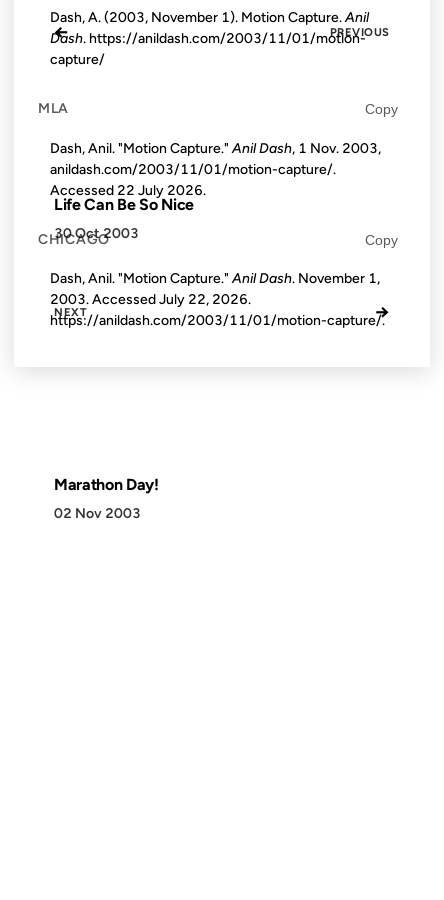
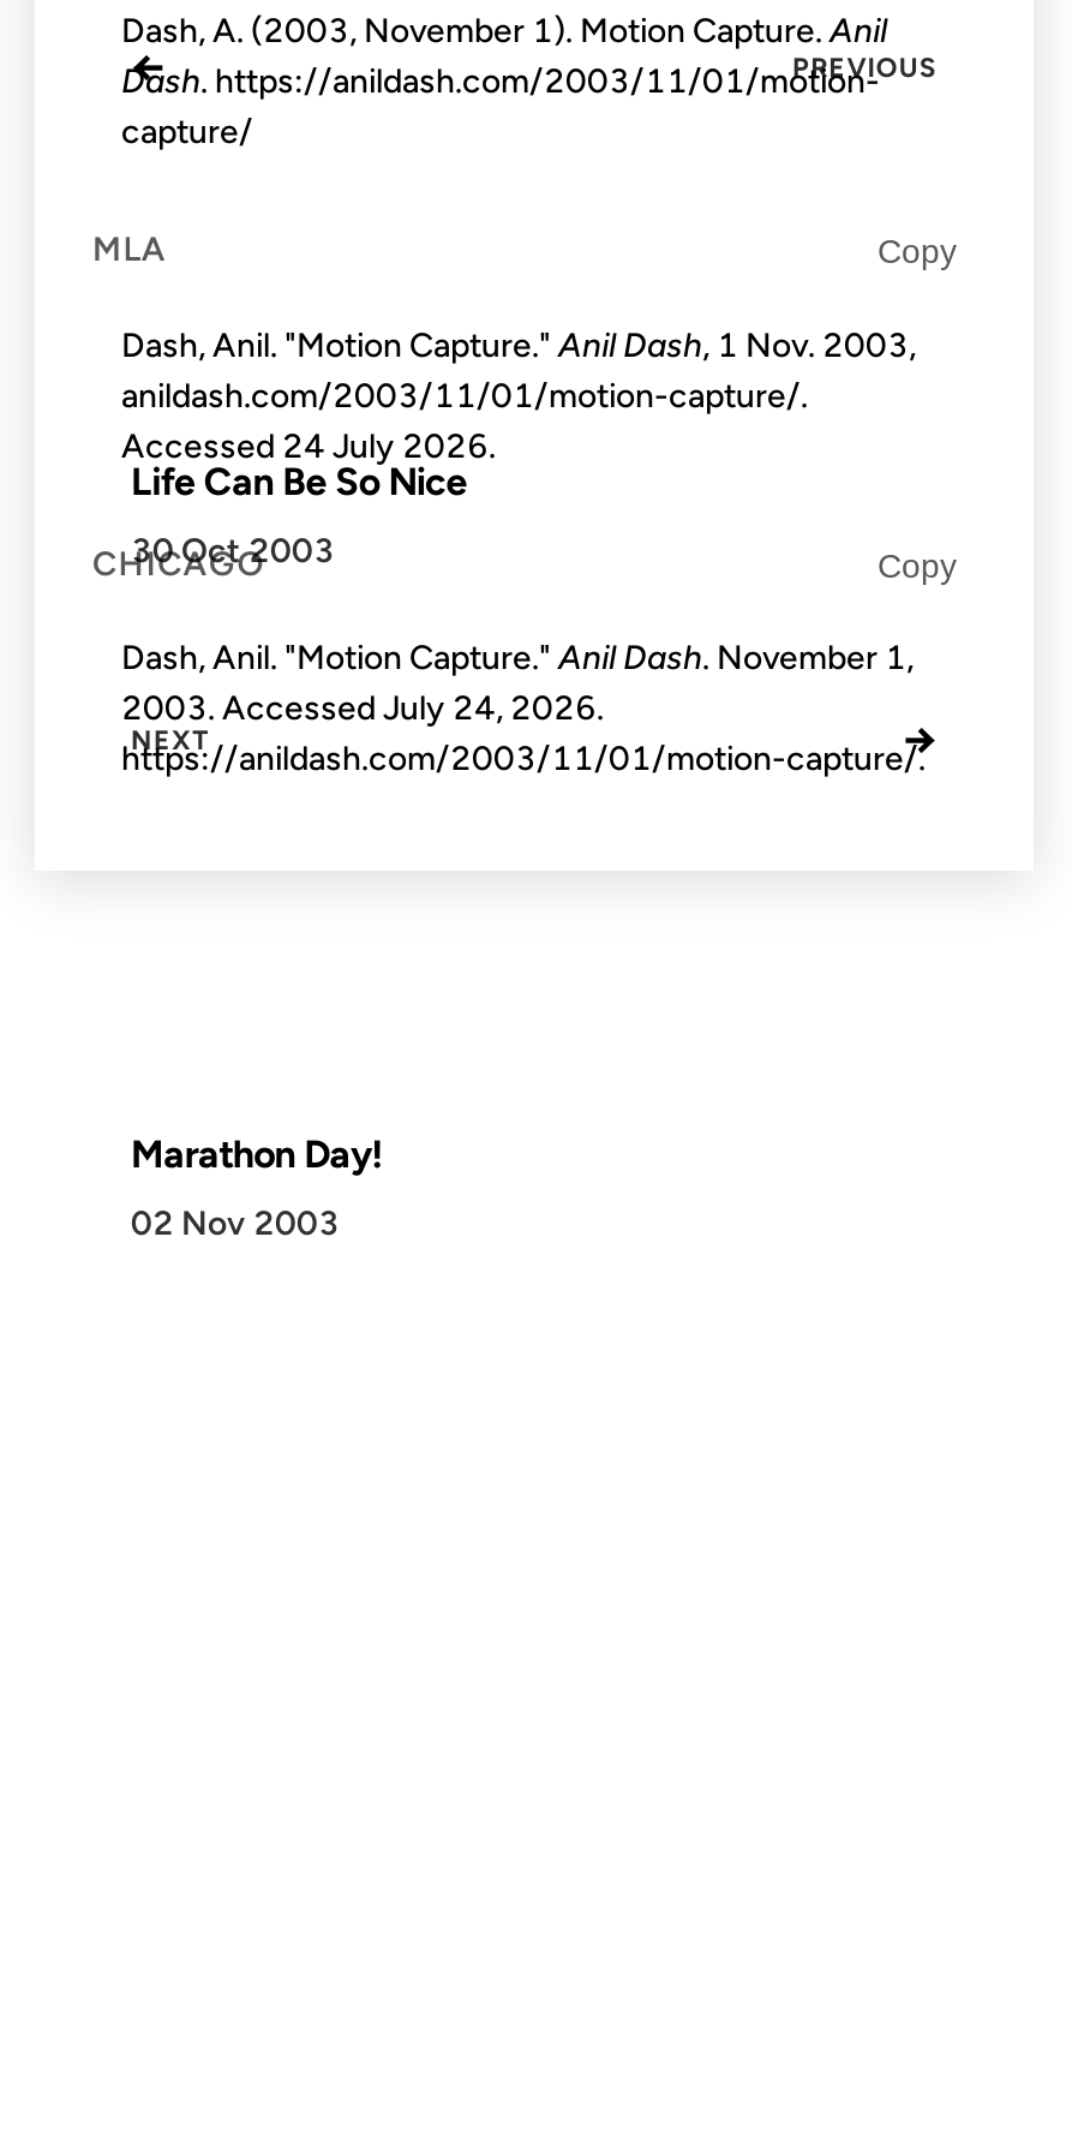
[50,181,206,198] Accessed 22 July 2026. -> [121,426,496,467] Accessed 24 July 2026.
[50,291,251,308] 2003. Accessed July 22, 2026. -> [121,689,604,730] 2003. Accessed July 24, 2026.

